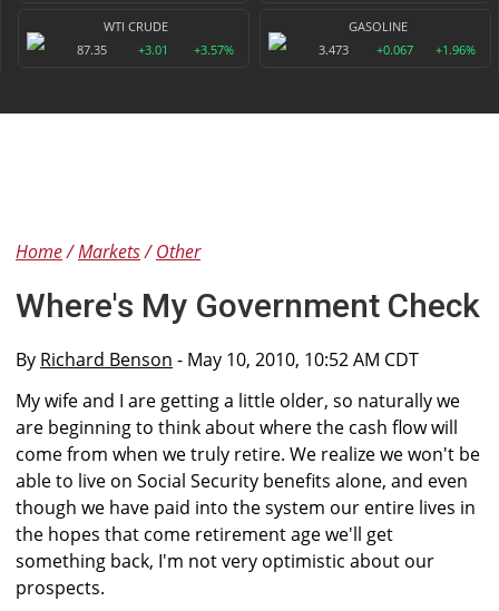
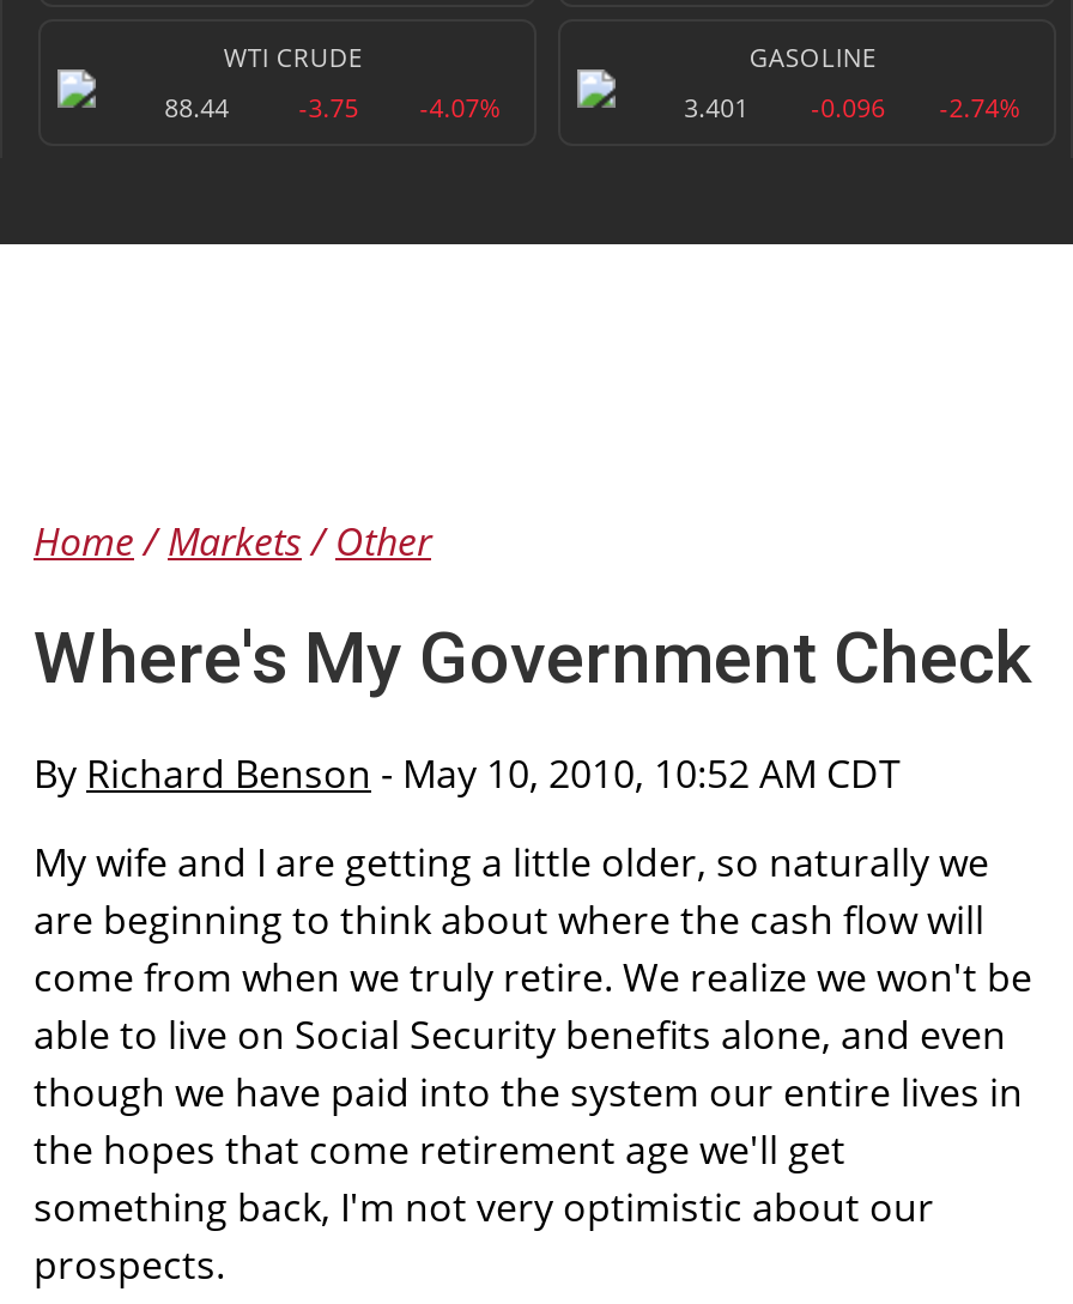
[77,42,107,58] 87.35 -> [165,91,229,125] 88.44
[138,42,168,58] +3.01 -> [299,91,359,125] -3.75
[194,42,234,58] +3.57% -> [420,91,501,125] -4.07%
[318,42,348,58] 3.473 -> [684,91,749,125] 3.401
[376,42,413,58] +0.067 -> [811,91,885,125] -0.096
[436,42,476,58] +1.96% -> [939,91,1021,125] -2.74%

